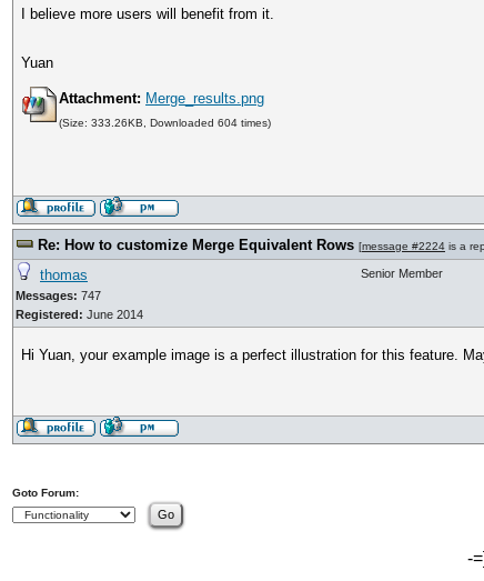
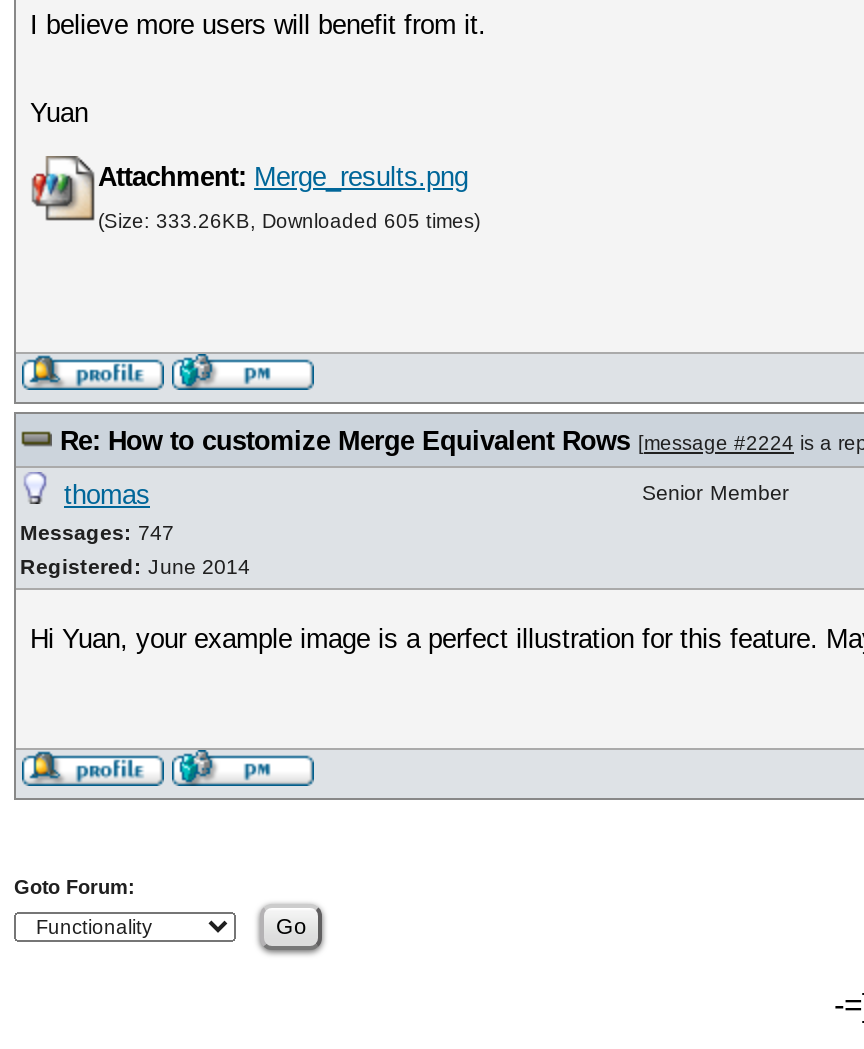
[59,117,271,129] (Size: 333.26KB, Downloaded 604 times) -> [98,210,480,232] (Size: 333.26KB, Downloaded 605 times)

